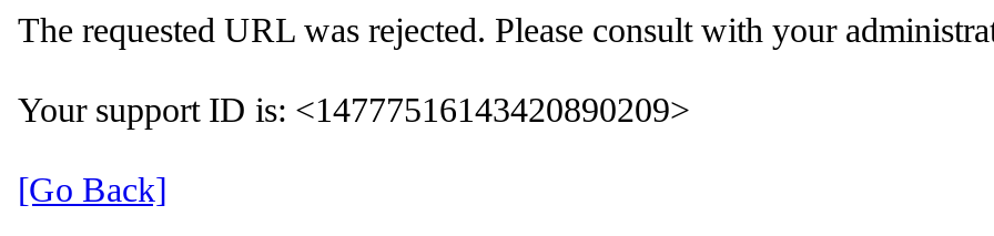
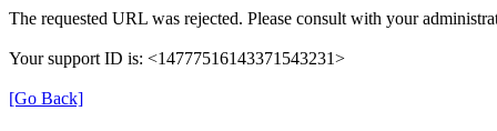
[18,91,690,129] Your support ID is: <14777516143420890209> -> [9,49,345,68] Your support ID is: <14777516143371543231>

